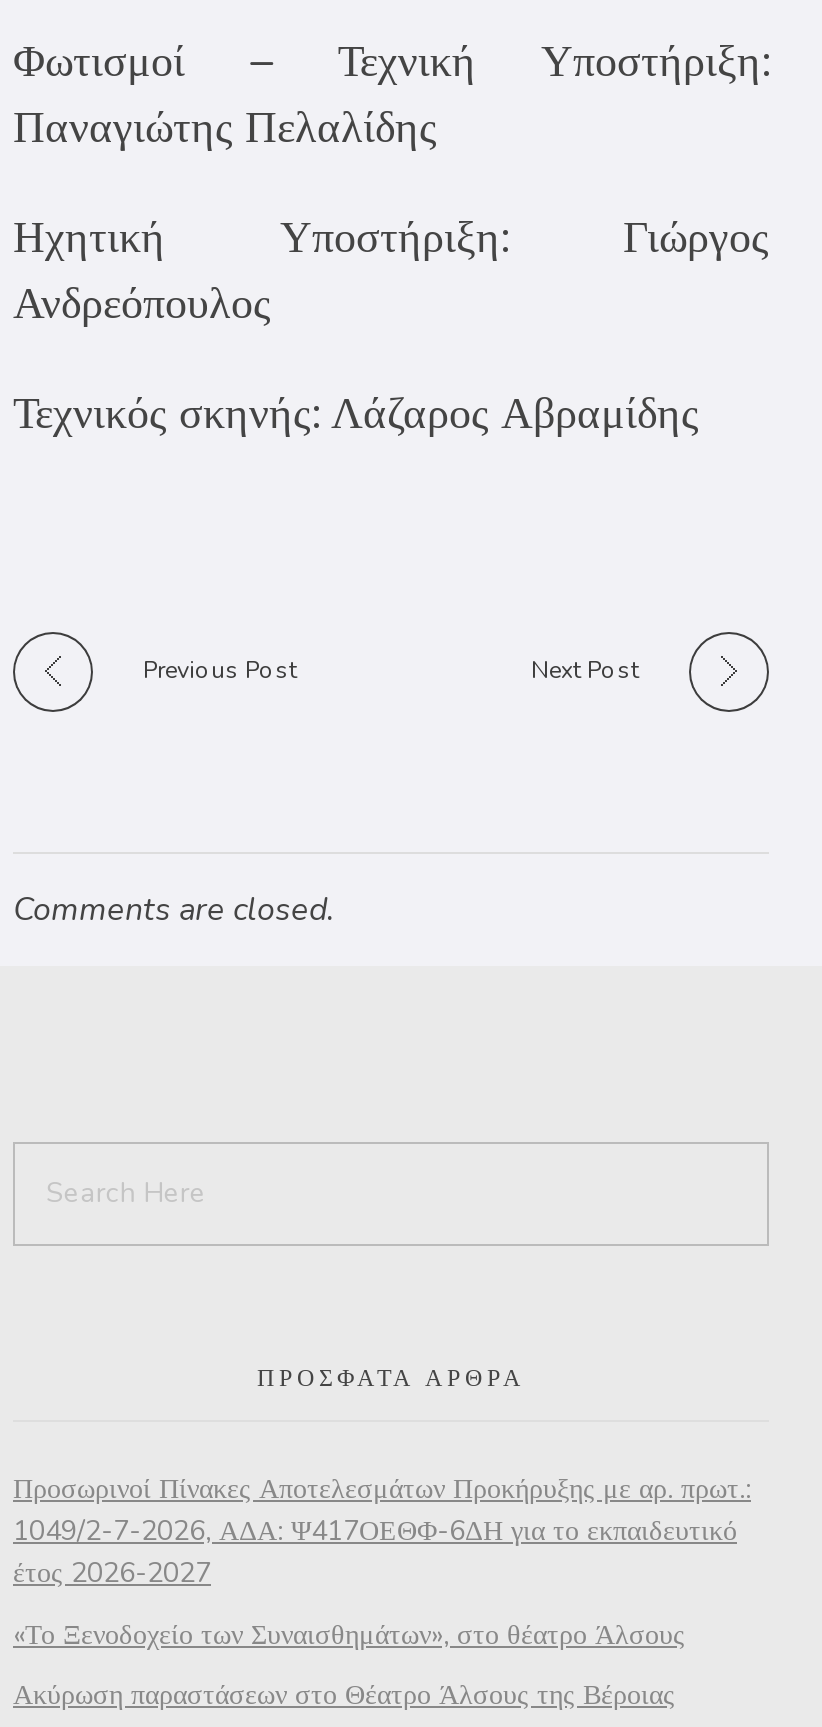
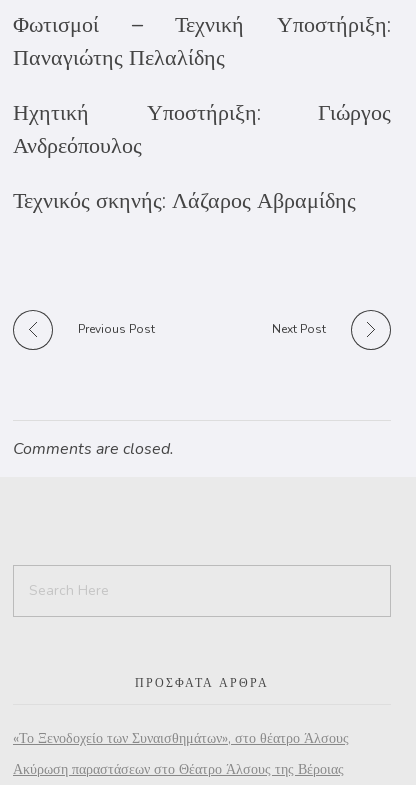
[13,1470,751,1592] Προσωρινοί Πίνακες Αποτελεσμάτων Προκήρυξης με αρ. πρωτ.: | 1049/2-7-2026, ΑΔΑ: Ψ417ΟΕΘΦ-6ΔΗ για το εκπαιδευτικό | έτος 2026-2027 -> none

